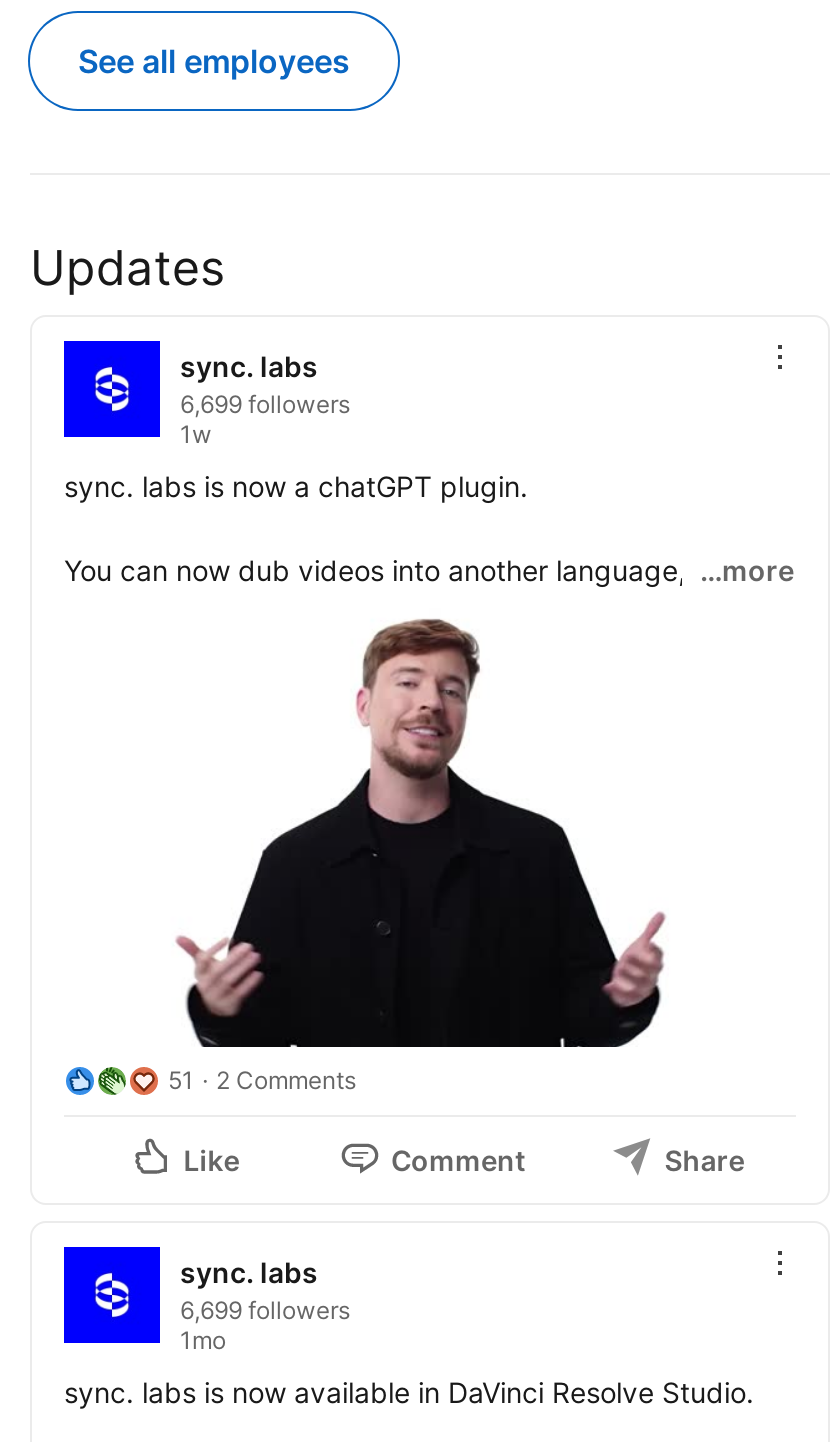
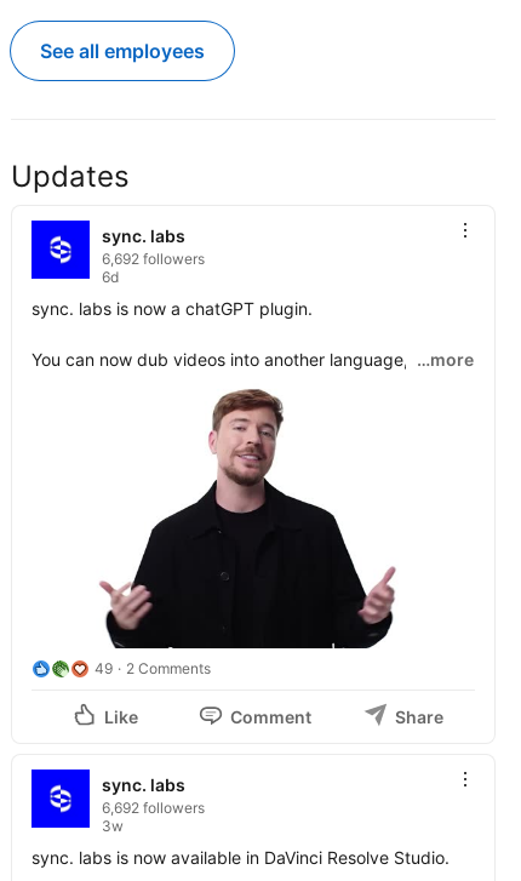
[180,390,350,450] 6,699 followers | 1w -> [102,250,205,286] 6,692 followers | 6d
[168,1065,194,1095] 51 -> [95,659,113,678] 49
[180,1295,350,1355] 6,699 followers | 1mo -> [102,799,205,835] 6,692 followers | 3w

